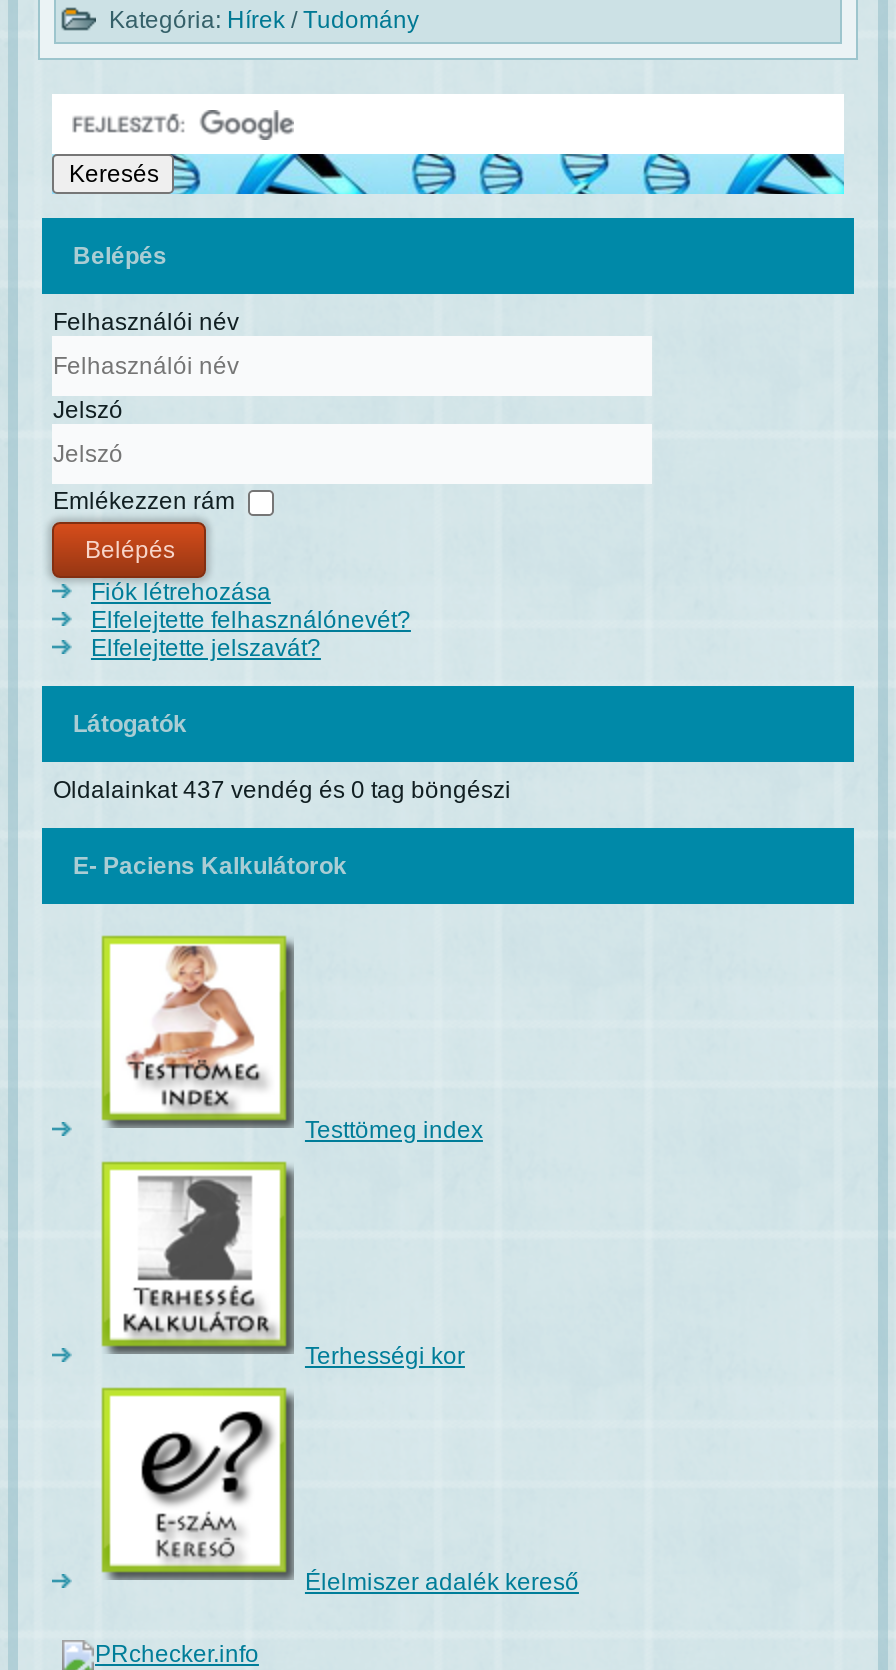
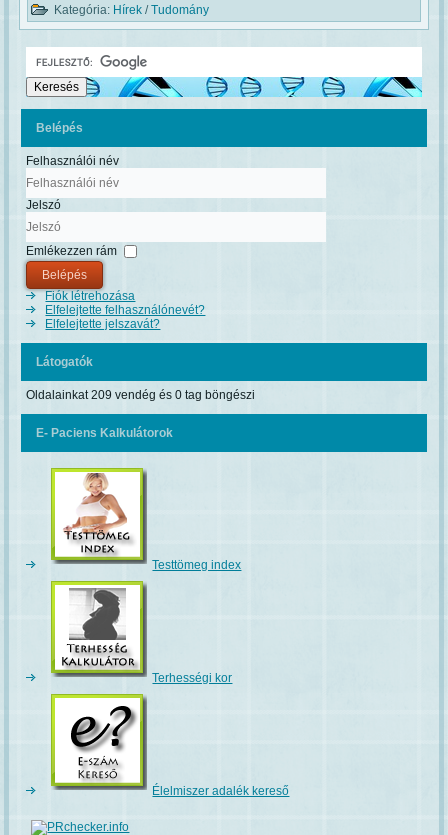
[53,777,511,805] Oldalainkat 437 vendég és 0 tag böngészi -> [26,388,255,402] Oldalainkat 209 vendég és 0 tag böngészi

